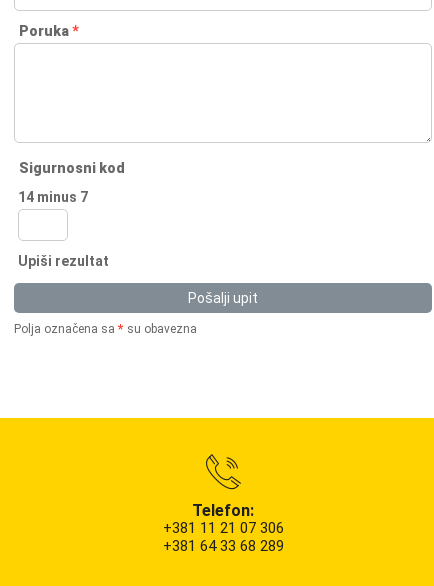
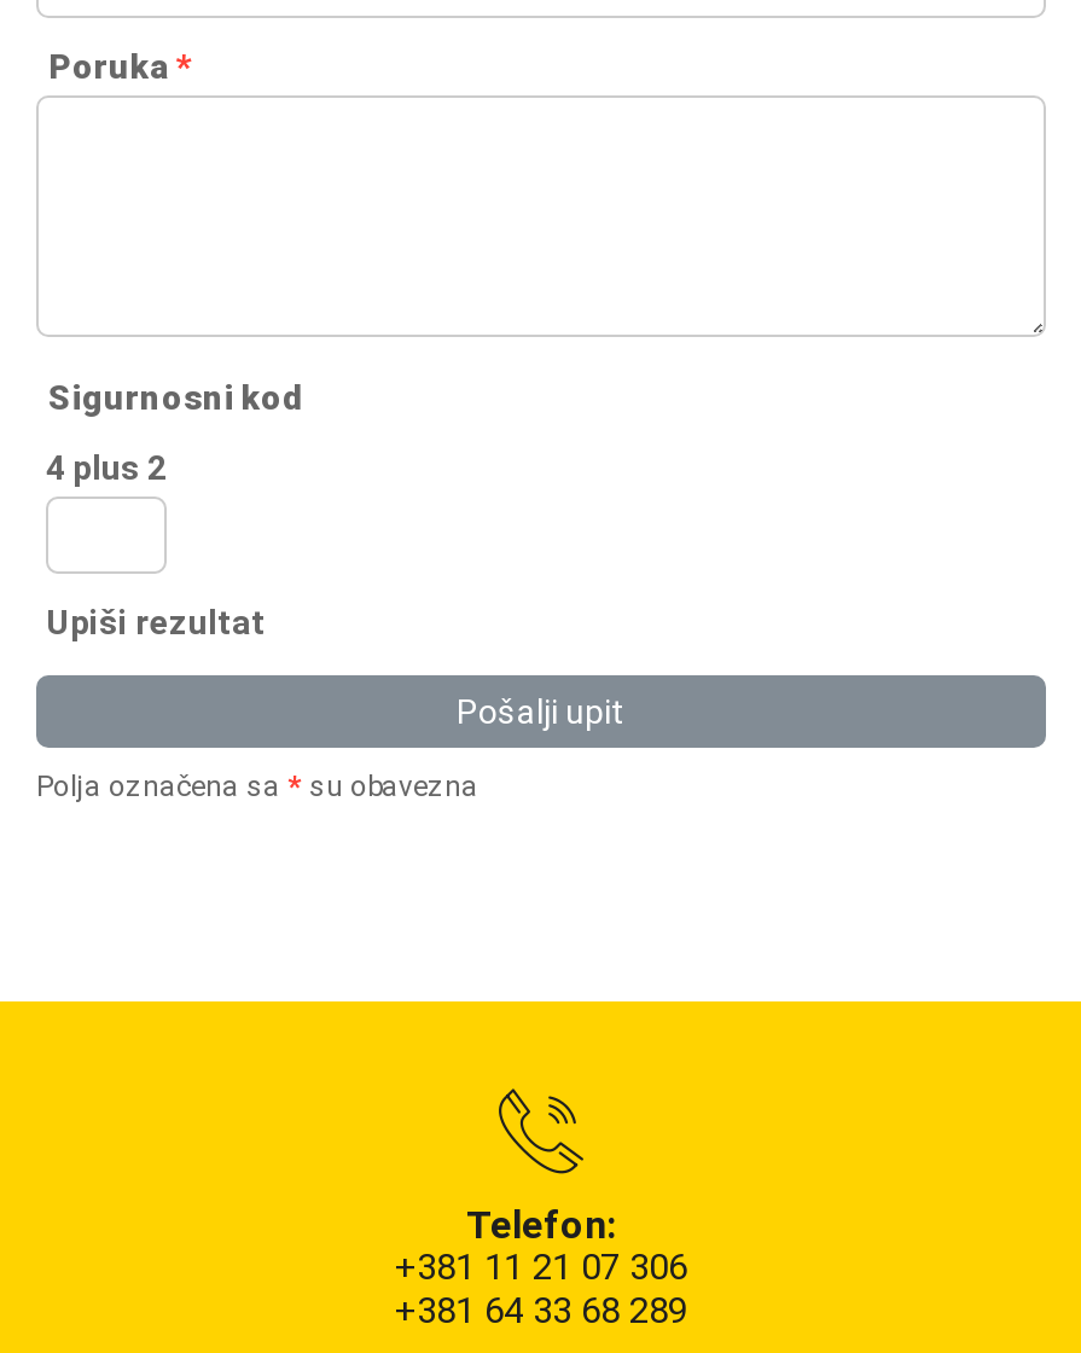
[18,189,88,205] 14 minus 7 -> [46,448,167,486] 4 plus 2

